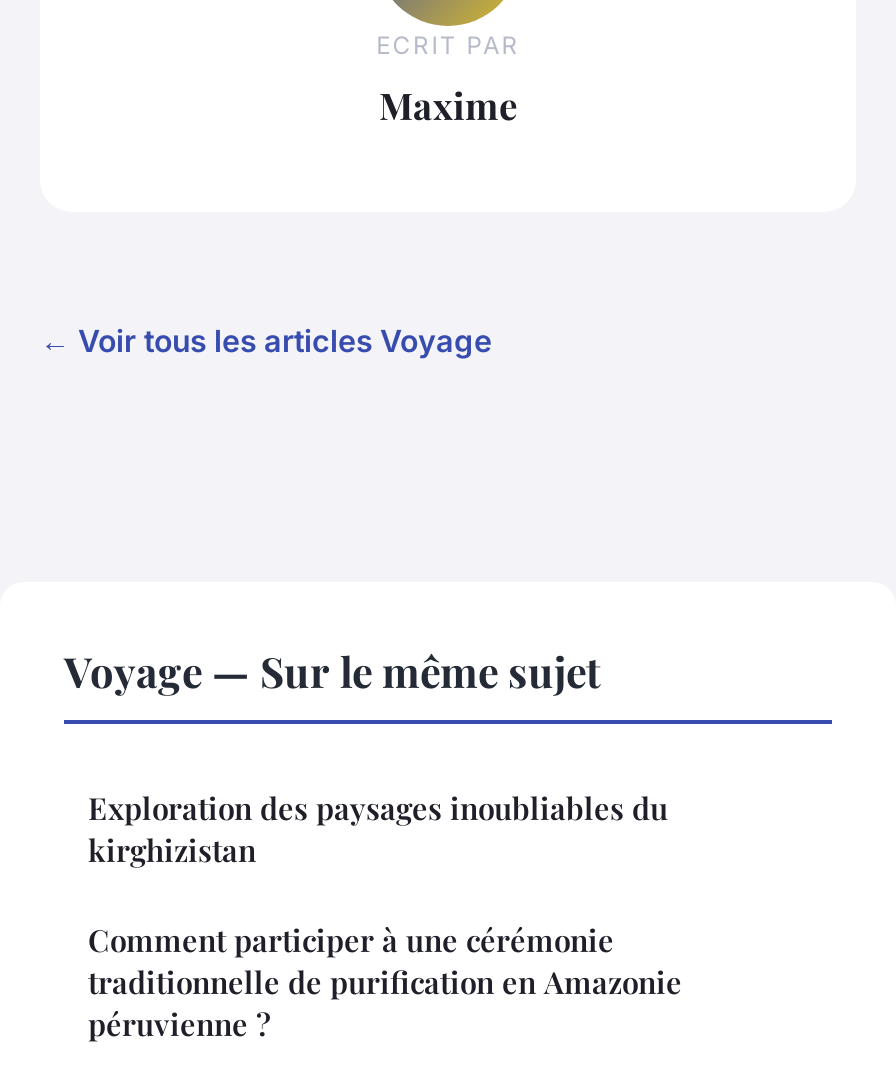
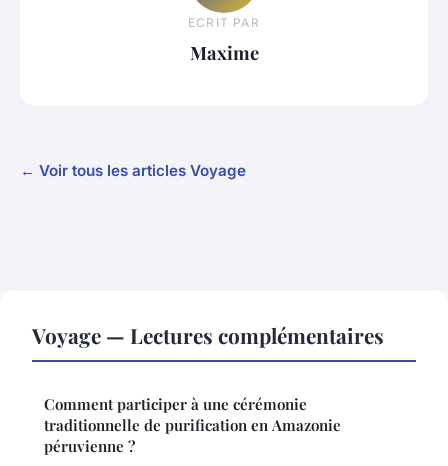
[64,642,668,870] Voyage — Sur le même sujet | Exploration des paysages inoubliables du | kirghizistan -> [32,321,384,349] Voyage — Lectures complémentaires

